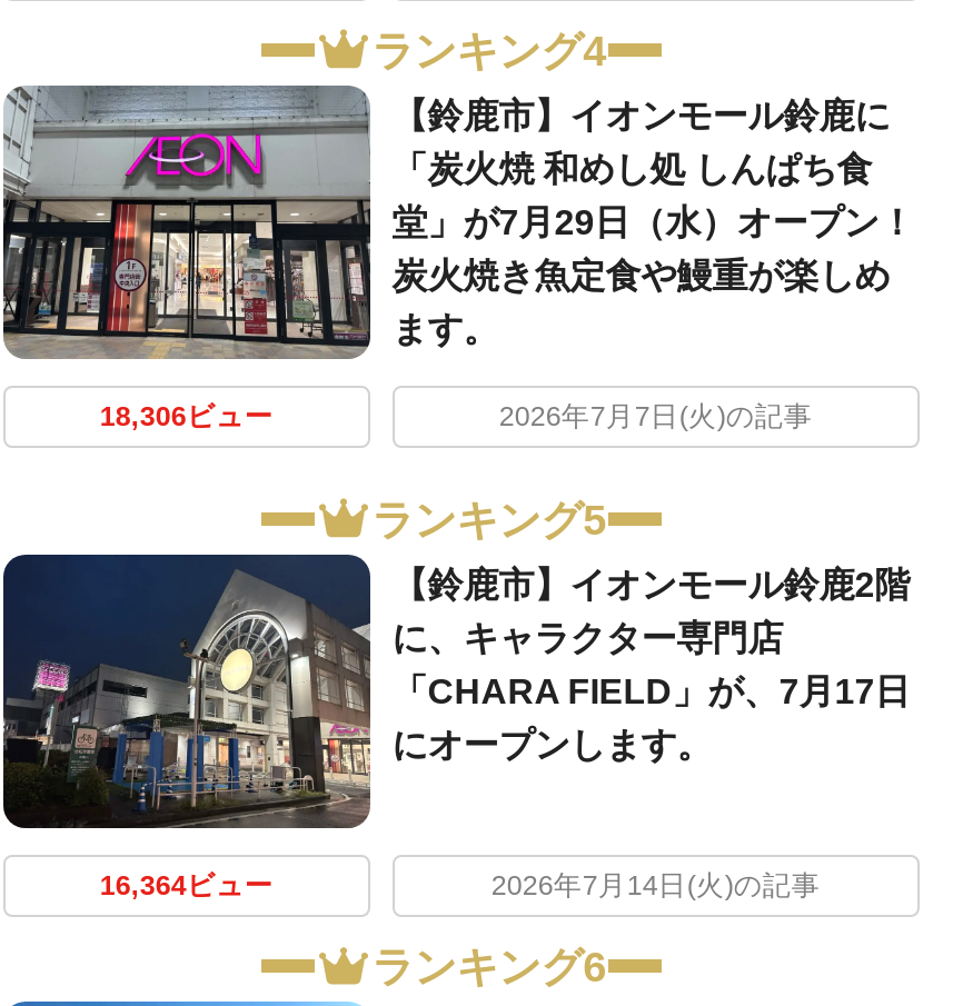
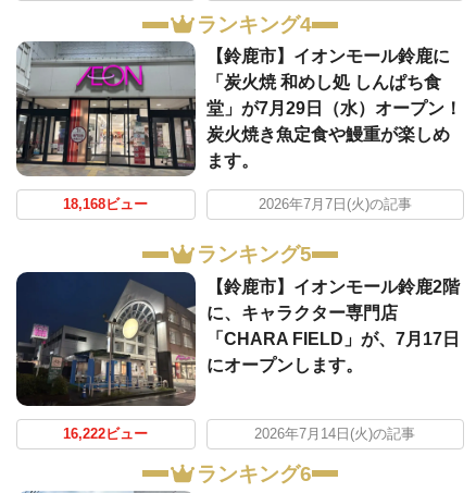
[100,402,273,433] 18,306ビュー -> [63,197,148,212] 18,168ビュー
[100,871,273,902] 16,364ビュー -> [63,427,148,442] 16,222ビュー

